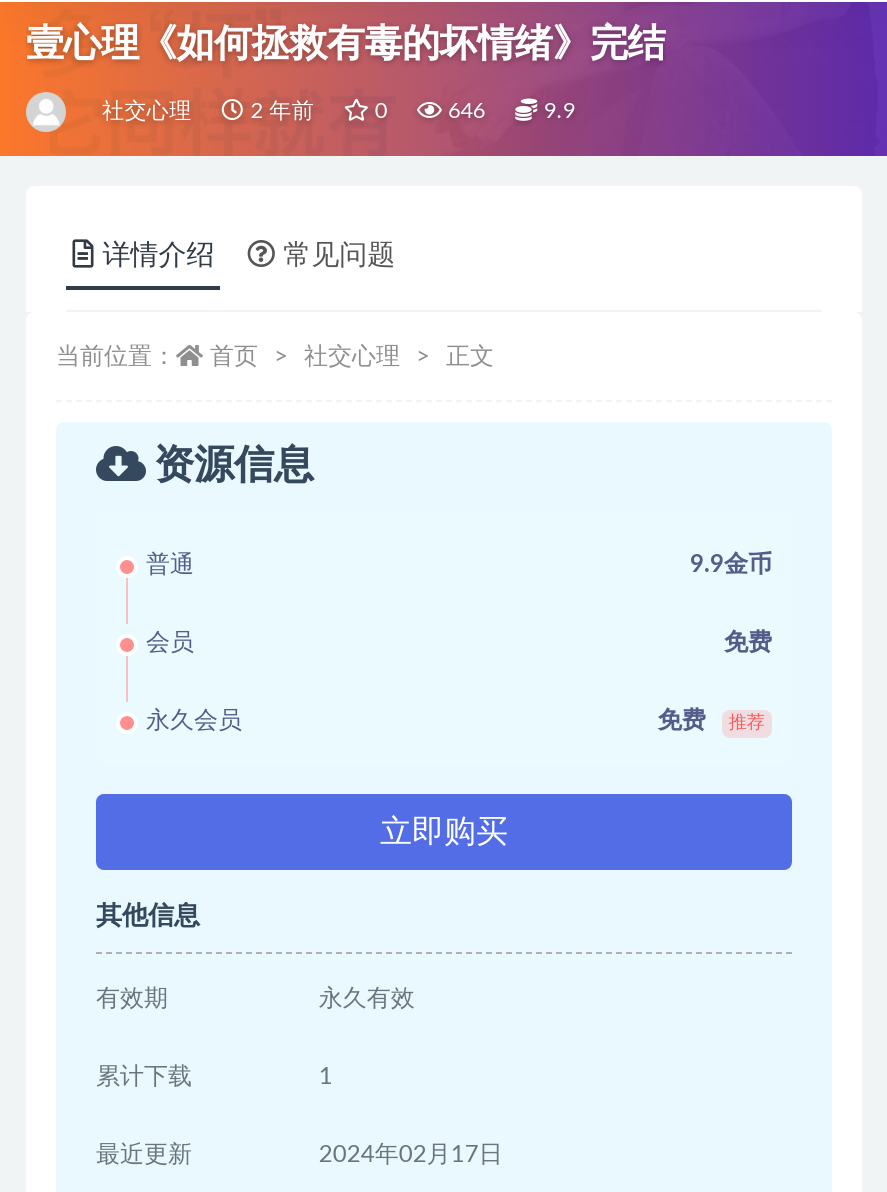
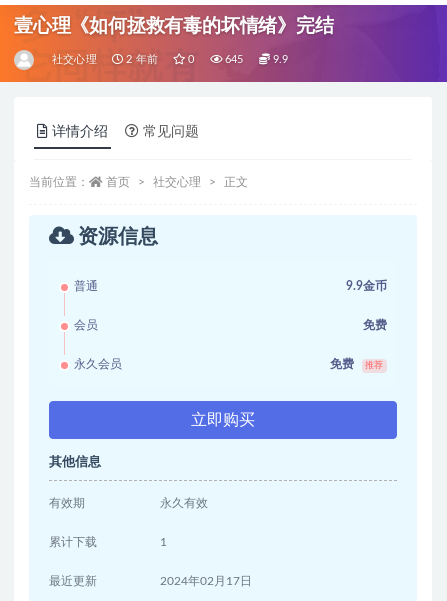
[442,100,485,122] 646 -> [222,54,244,65] 645

